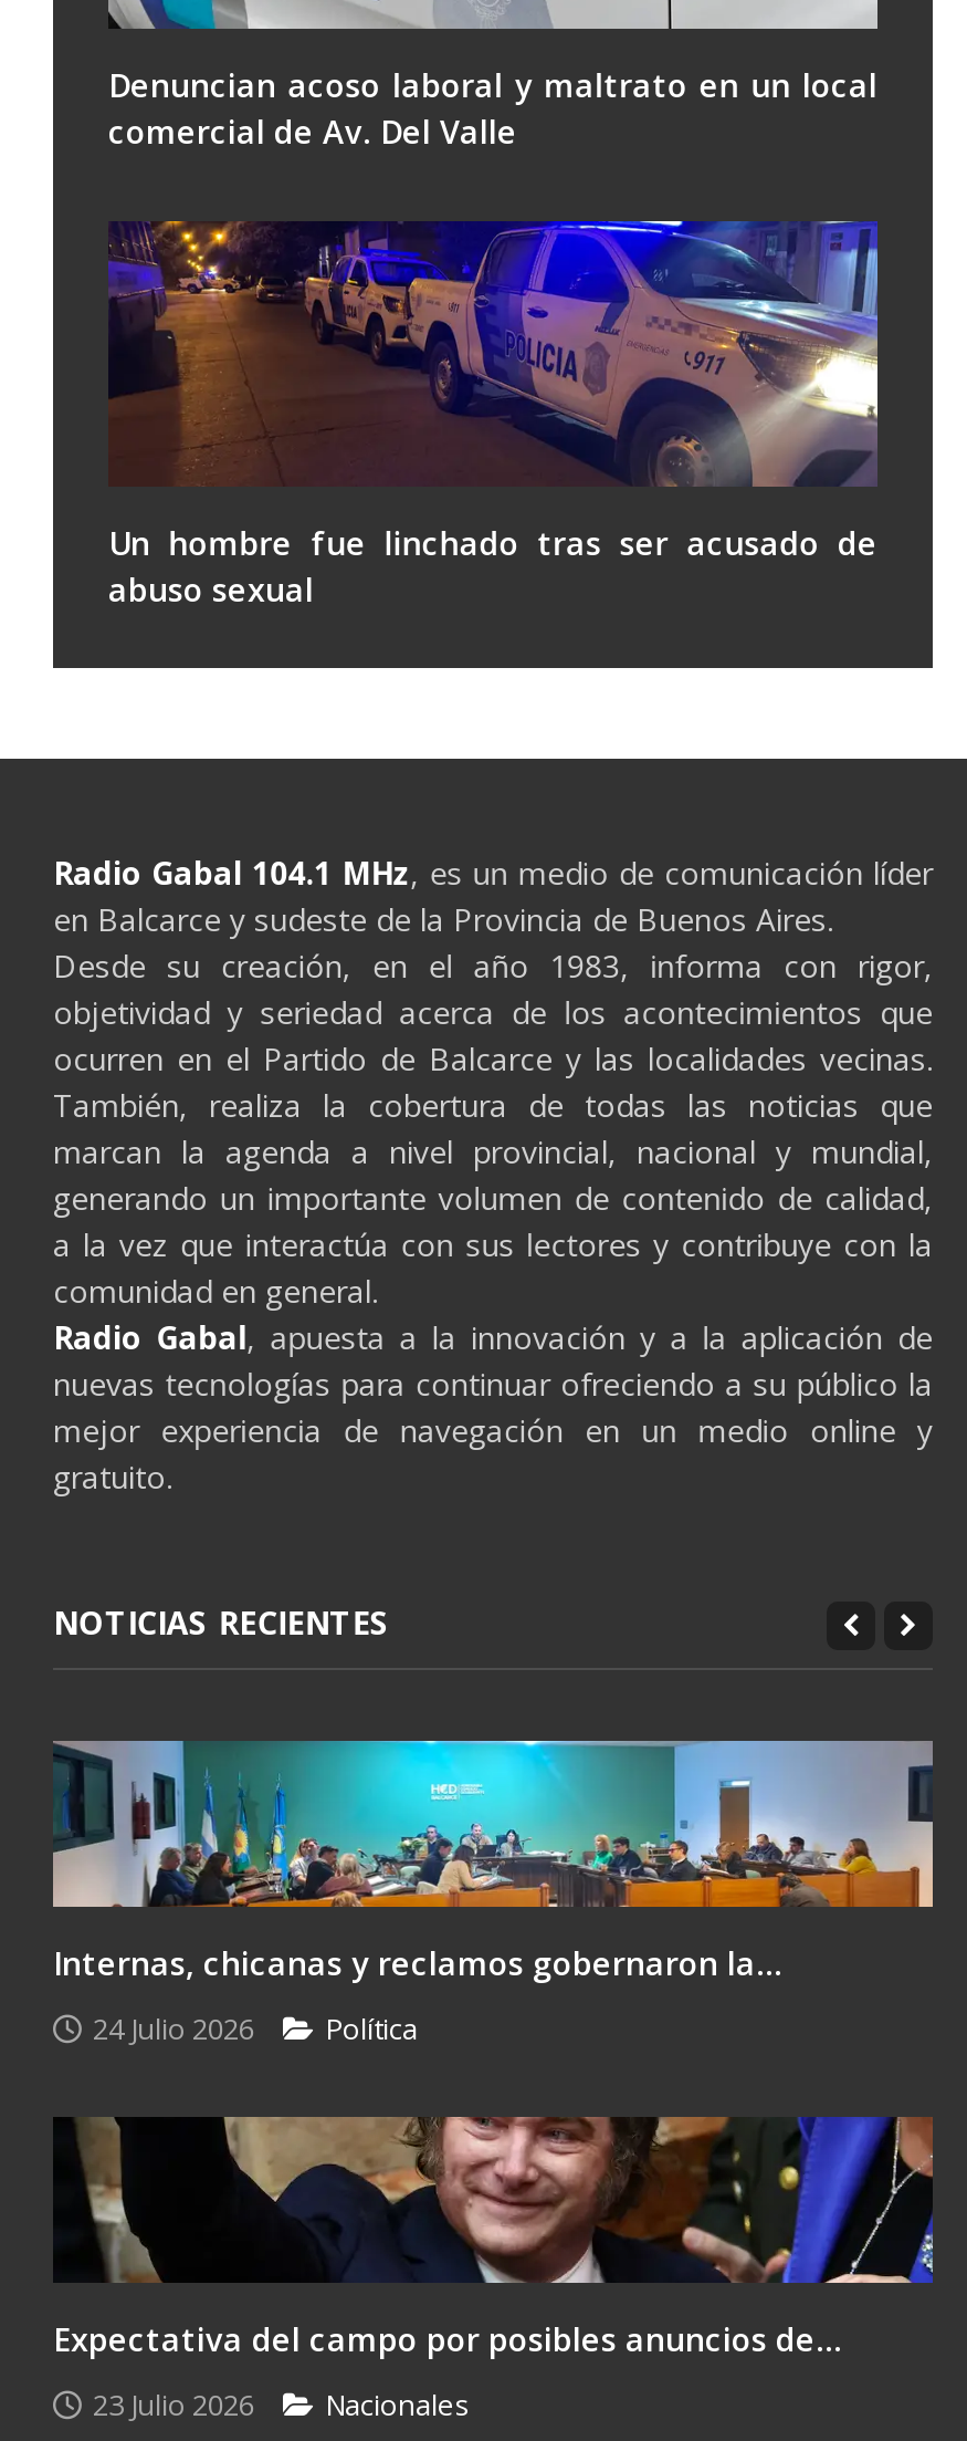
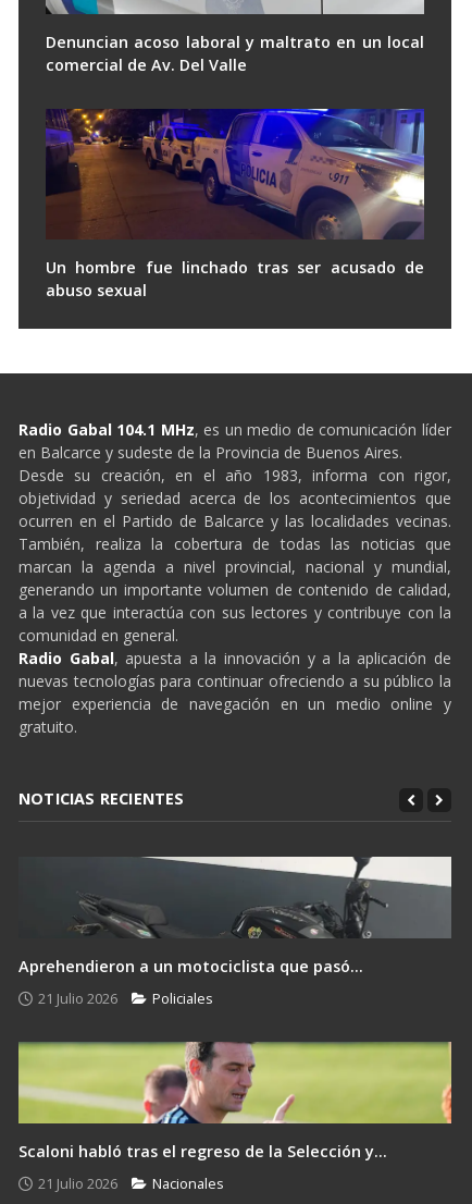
[51,1739,933,1985] [image] | Internas, chicanas y reclamos gobernaron la... -> [18,856,452,977] [image] | Aprehendieron a un motociclista que pasó...
[93,2009,418,2049] 24 Julio 2026 | Política -> [38,989,213,1008] 21 Julio 2026 | Policiales
[53,2115,935,2361] [image] | Expectativa del campo por posibles anuncios de... -> [17,1042,452,1162] [image] | Scaloni habló tras el regreso de la Selección y...
[93,2385,471,2425] 23 Julio 2026 Nacionales -> [38,1174,224,1193] 21 Julio 2026 Nacionales

